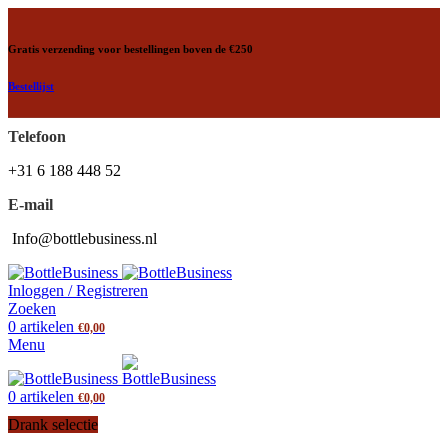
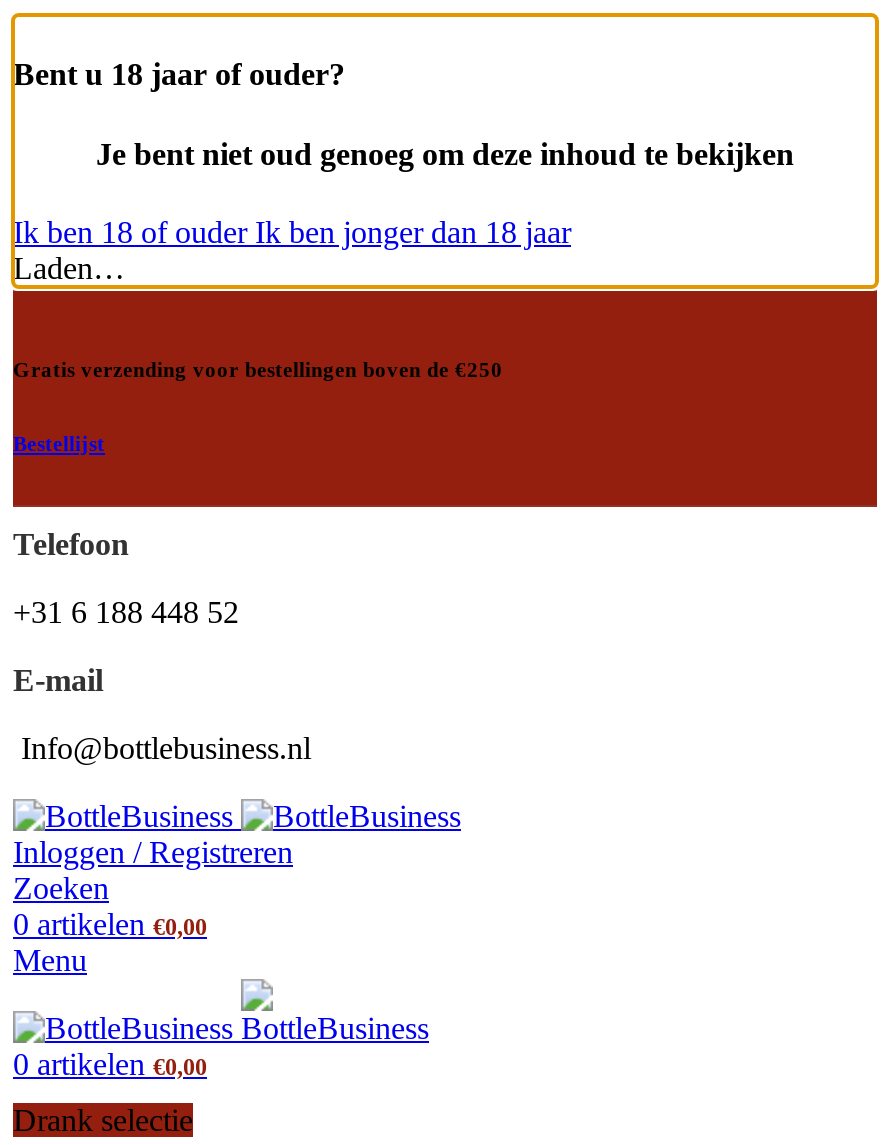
none -> [9,11,881,293] [image] | Bent u 18 jaar of ouder? | Je bent niet oud genoeg om deze inhoud te bekijken | Ik ben 18 of ouder Ik ben jonger dan 18 jaar | Laden…

